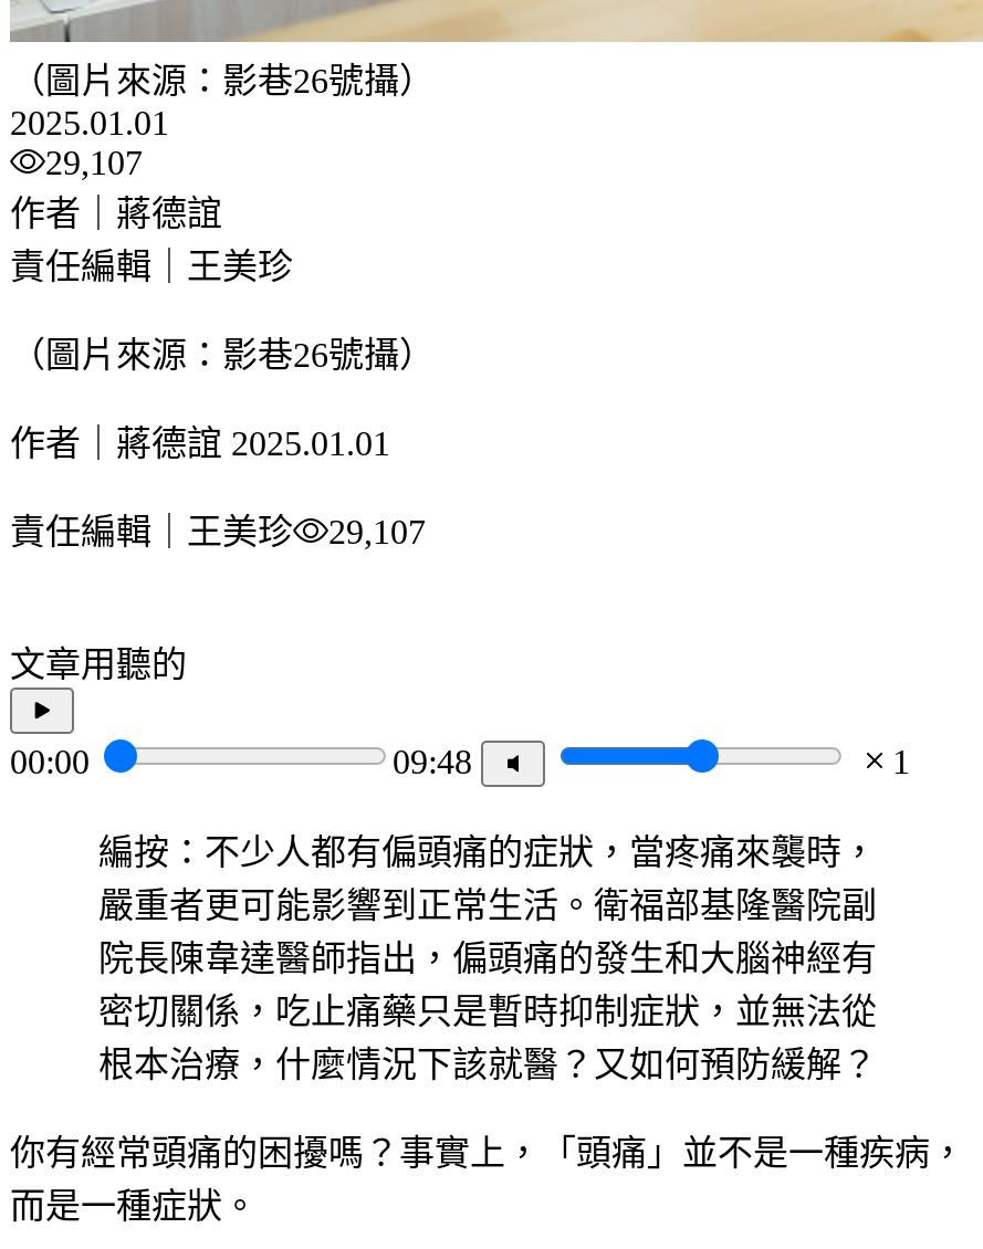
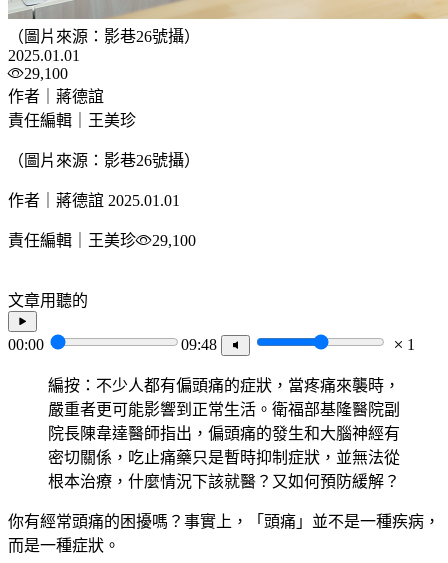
[45,145,143,182] 29,107 -> [24,65,68,82] 29,100
[10,514,426,551] 責任編輯｜王美珍 29,107 -> [8,232,196,249] 責任編輯｜王美珍 29,100

